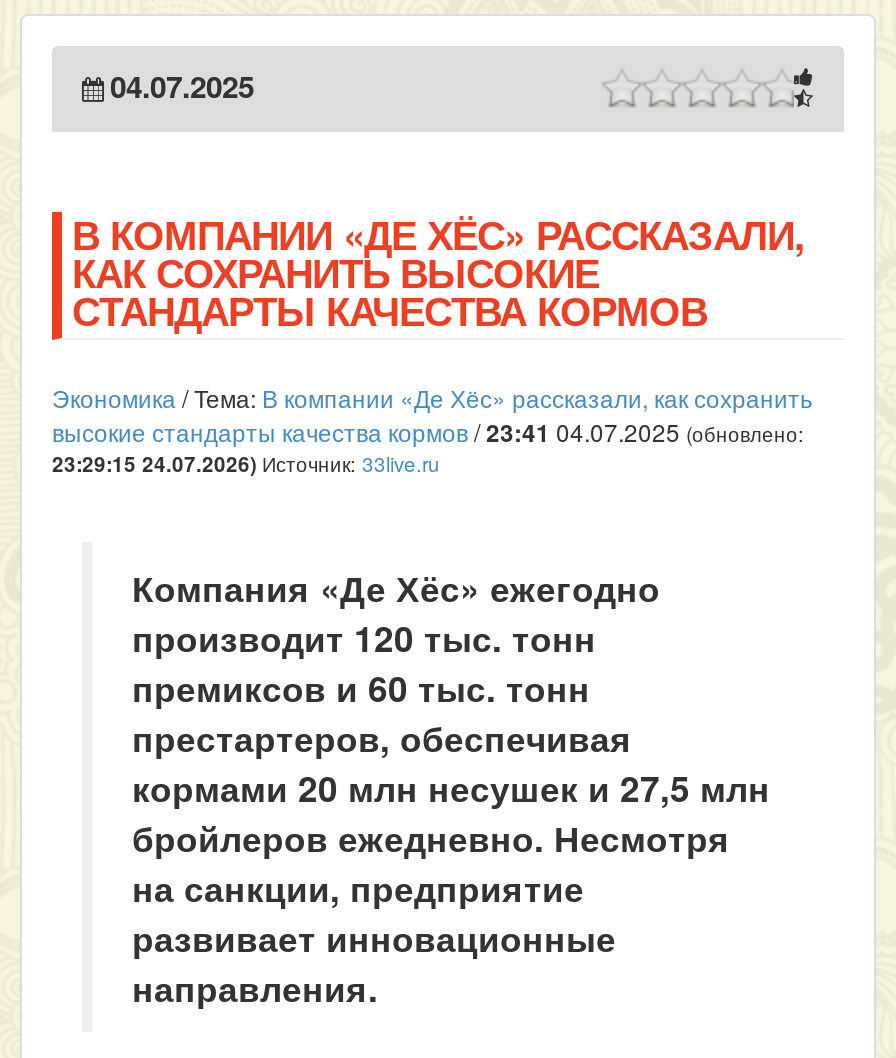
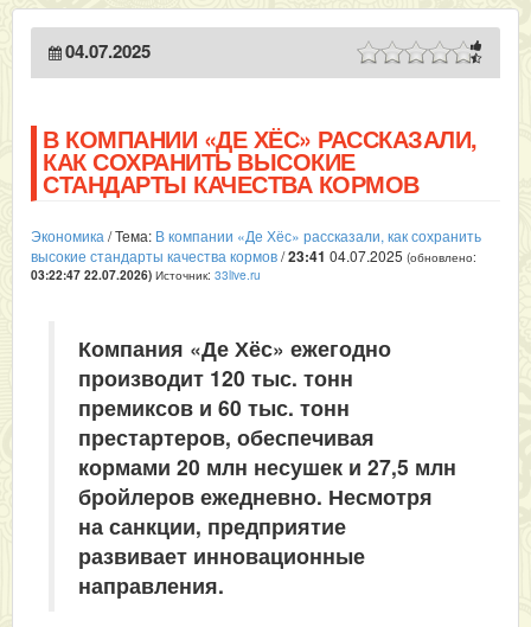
[52,448,440,478] 23:29:15 24.07.2026) Источник: 33live.ru -> [31,265,261,283] 03:22:47 22.07.2026) Источник: 33live.ru

